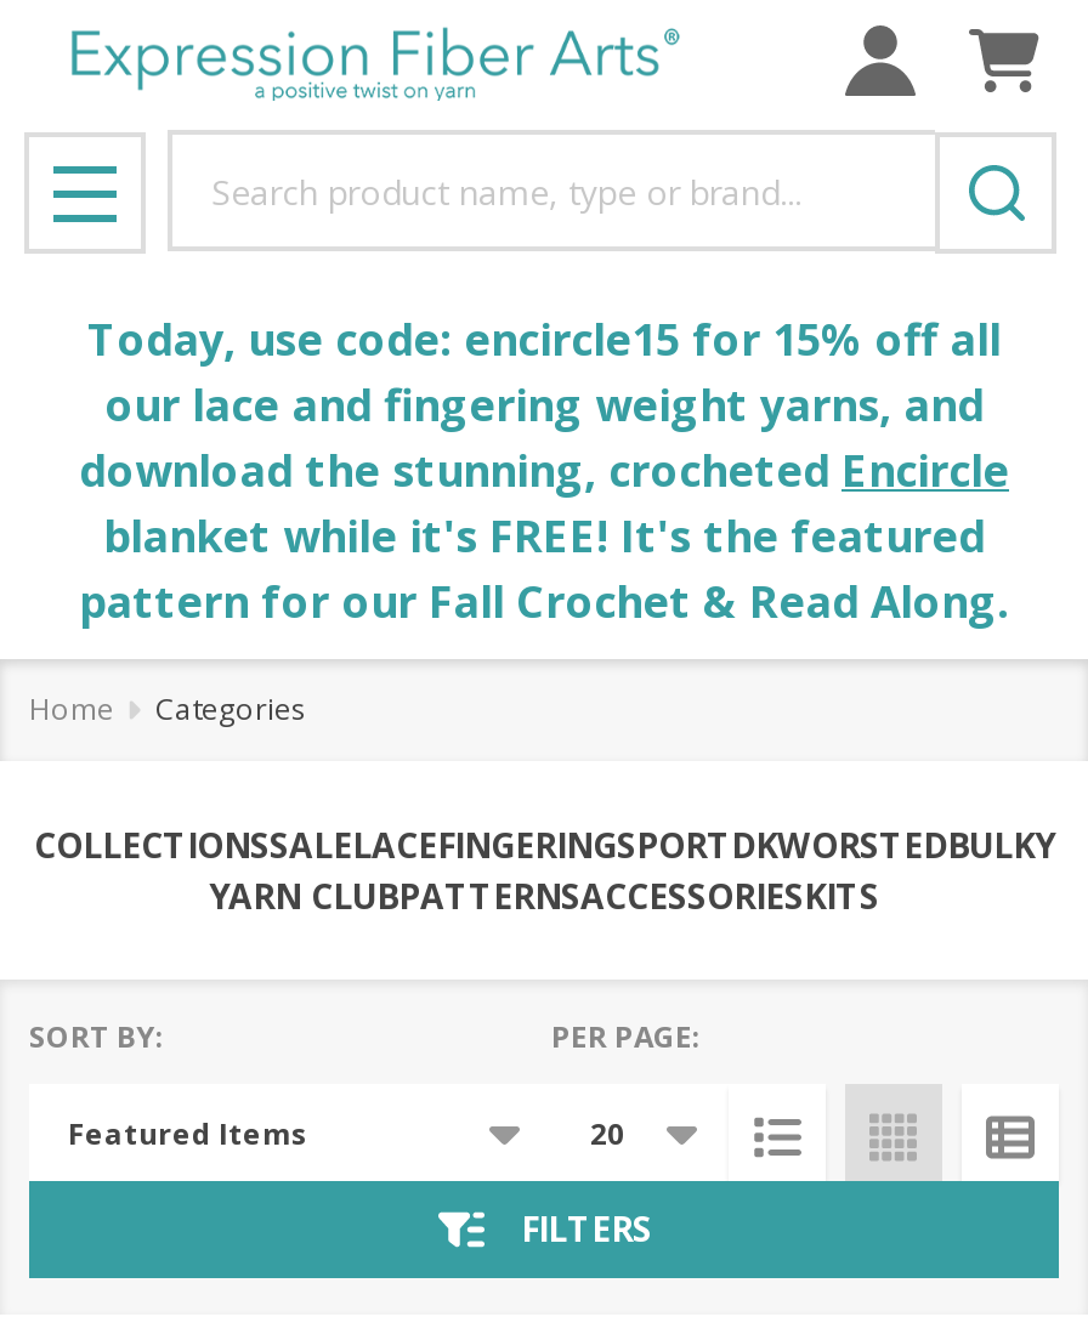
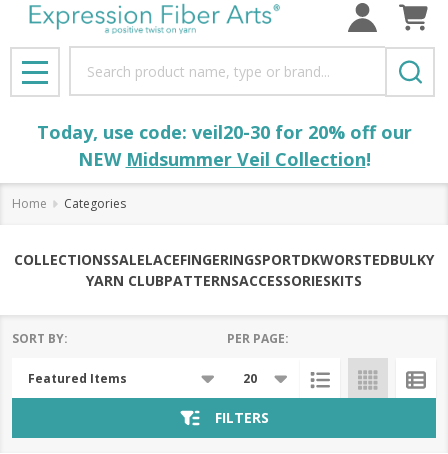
[79,310,1009,630] Today, use code: encircle15 for 15% off all | our lace and fingering weight yarns, and | download the stunning, crocheted Encircle | blanket while it's FREE! It's the featured | pattern for our Fall Crochet & Read Along. -> [36,120,411,171] Today, use code: veil20-30 for 20% off our | NEW Midsummer Veil Collection!

